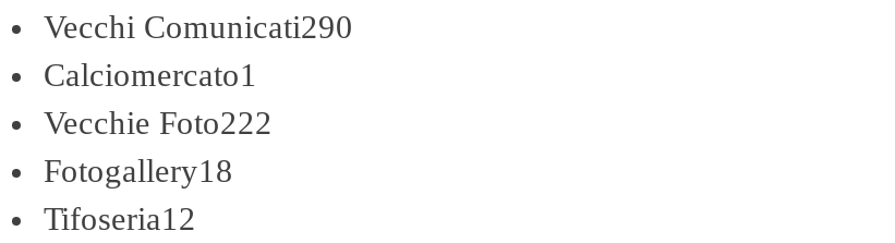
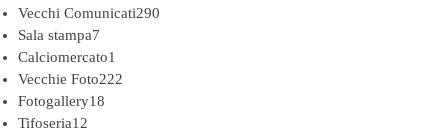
none -> [17,27,99,43] Sala stampa7

